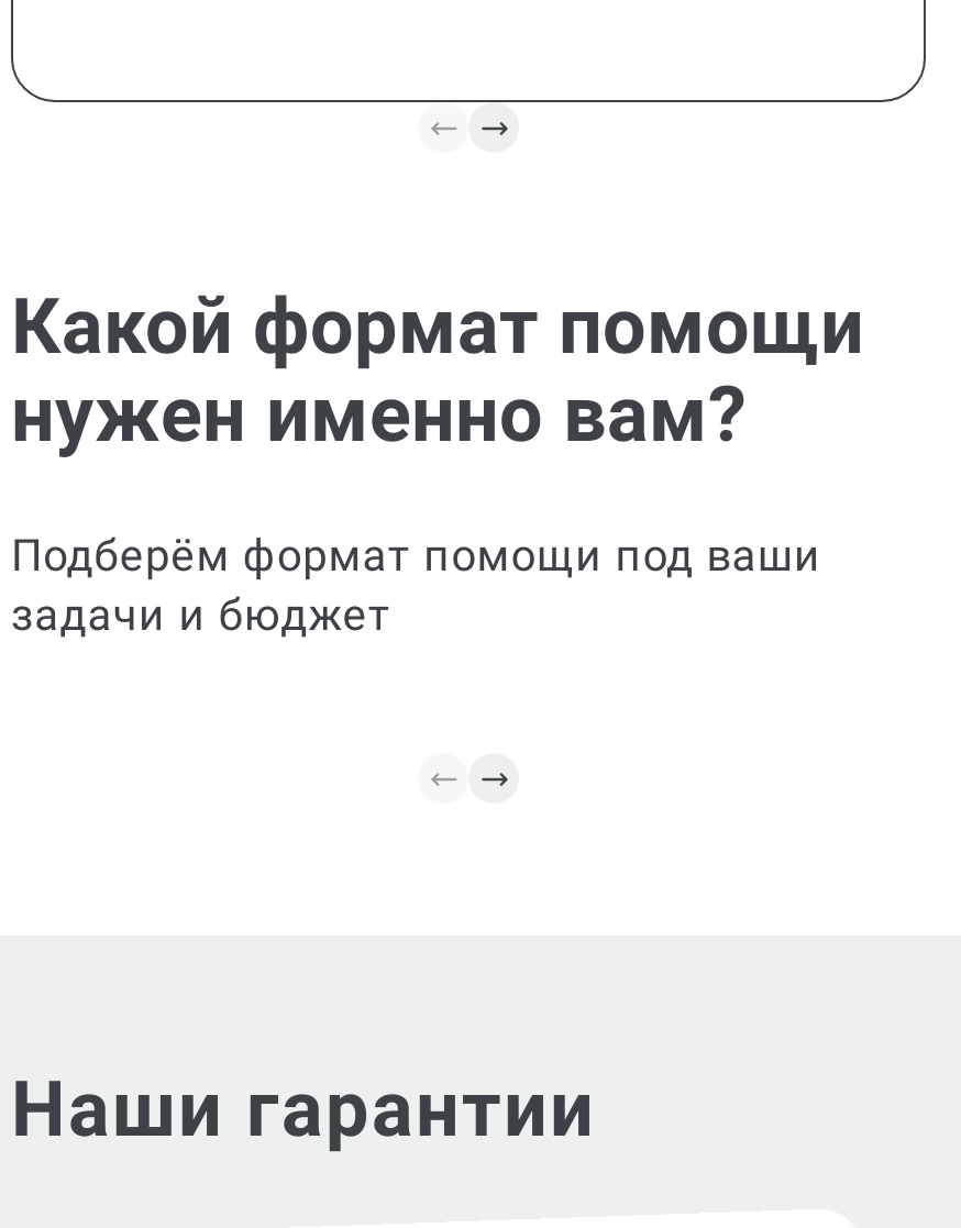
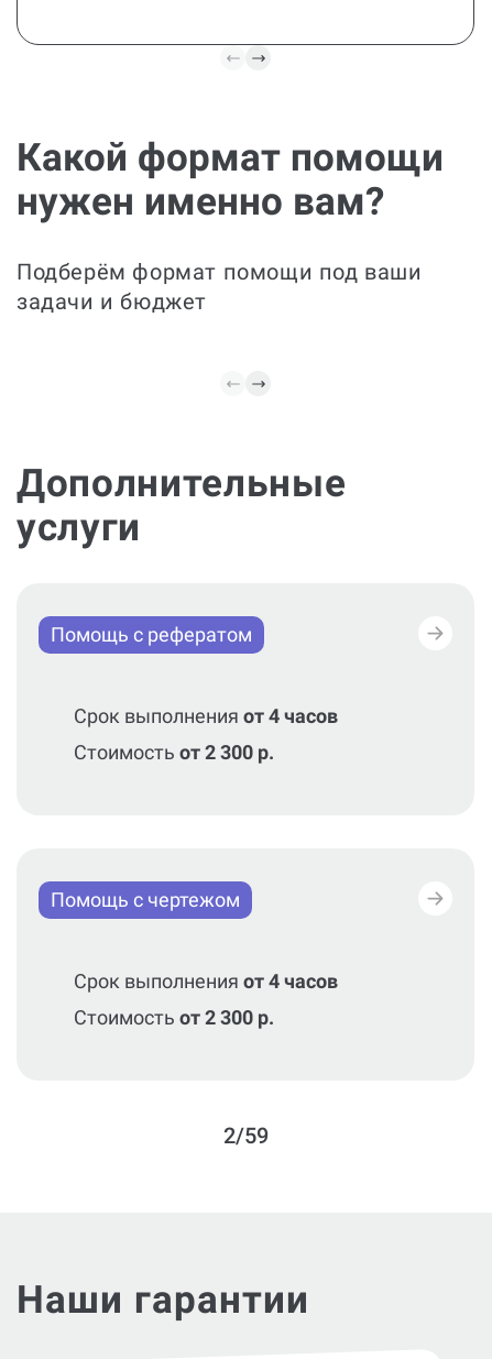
none -> [17,461,346,646] Дополнительные | услуги | Помощь с рефератом
none -> [51,888,240,911] Помощь с чертежом
none -> [74,704,338,764] Срок выполнения от 4 часов | Стоимость от 2 300 р.
none -> [74,969,338,1029] Срок выполнения от 4 часов | Стоимость от 2 300 р.
none -> [223,1122,268,1149] 2/59

